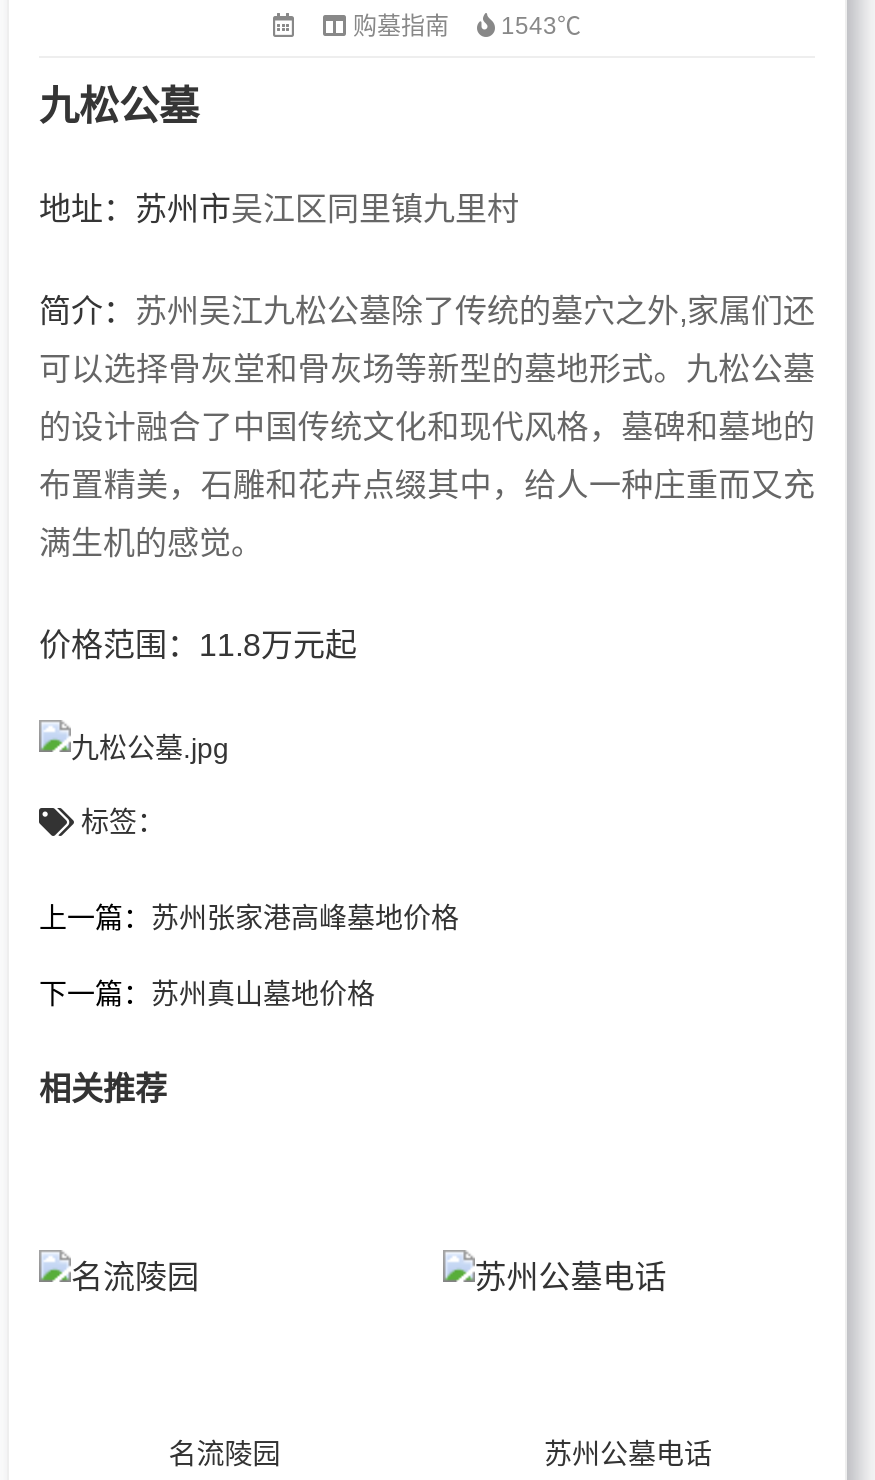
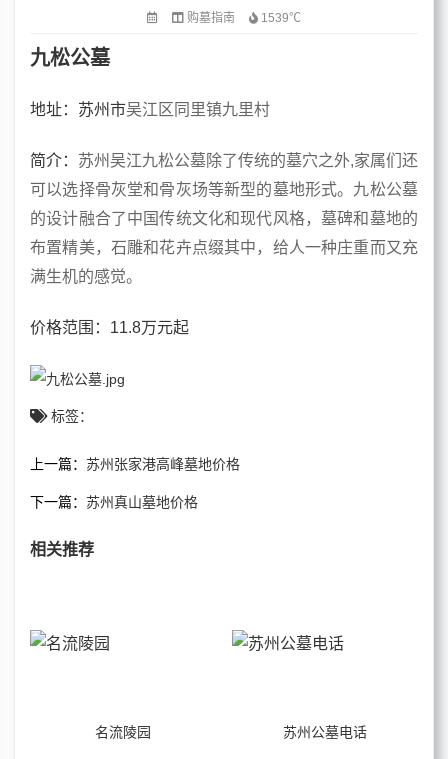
[353,13,581,41] 购墓指南 1543℃ -> [187,11,301,25] 购墓指南 1539℃

